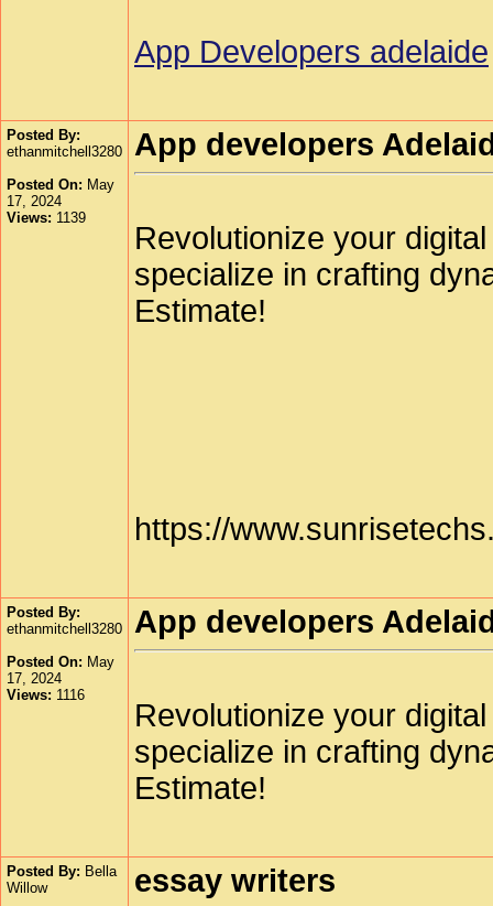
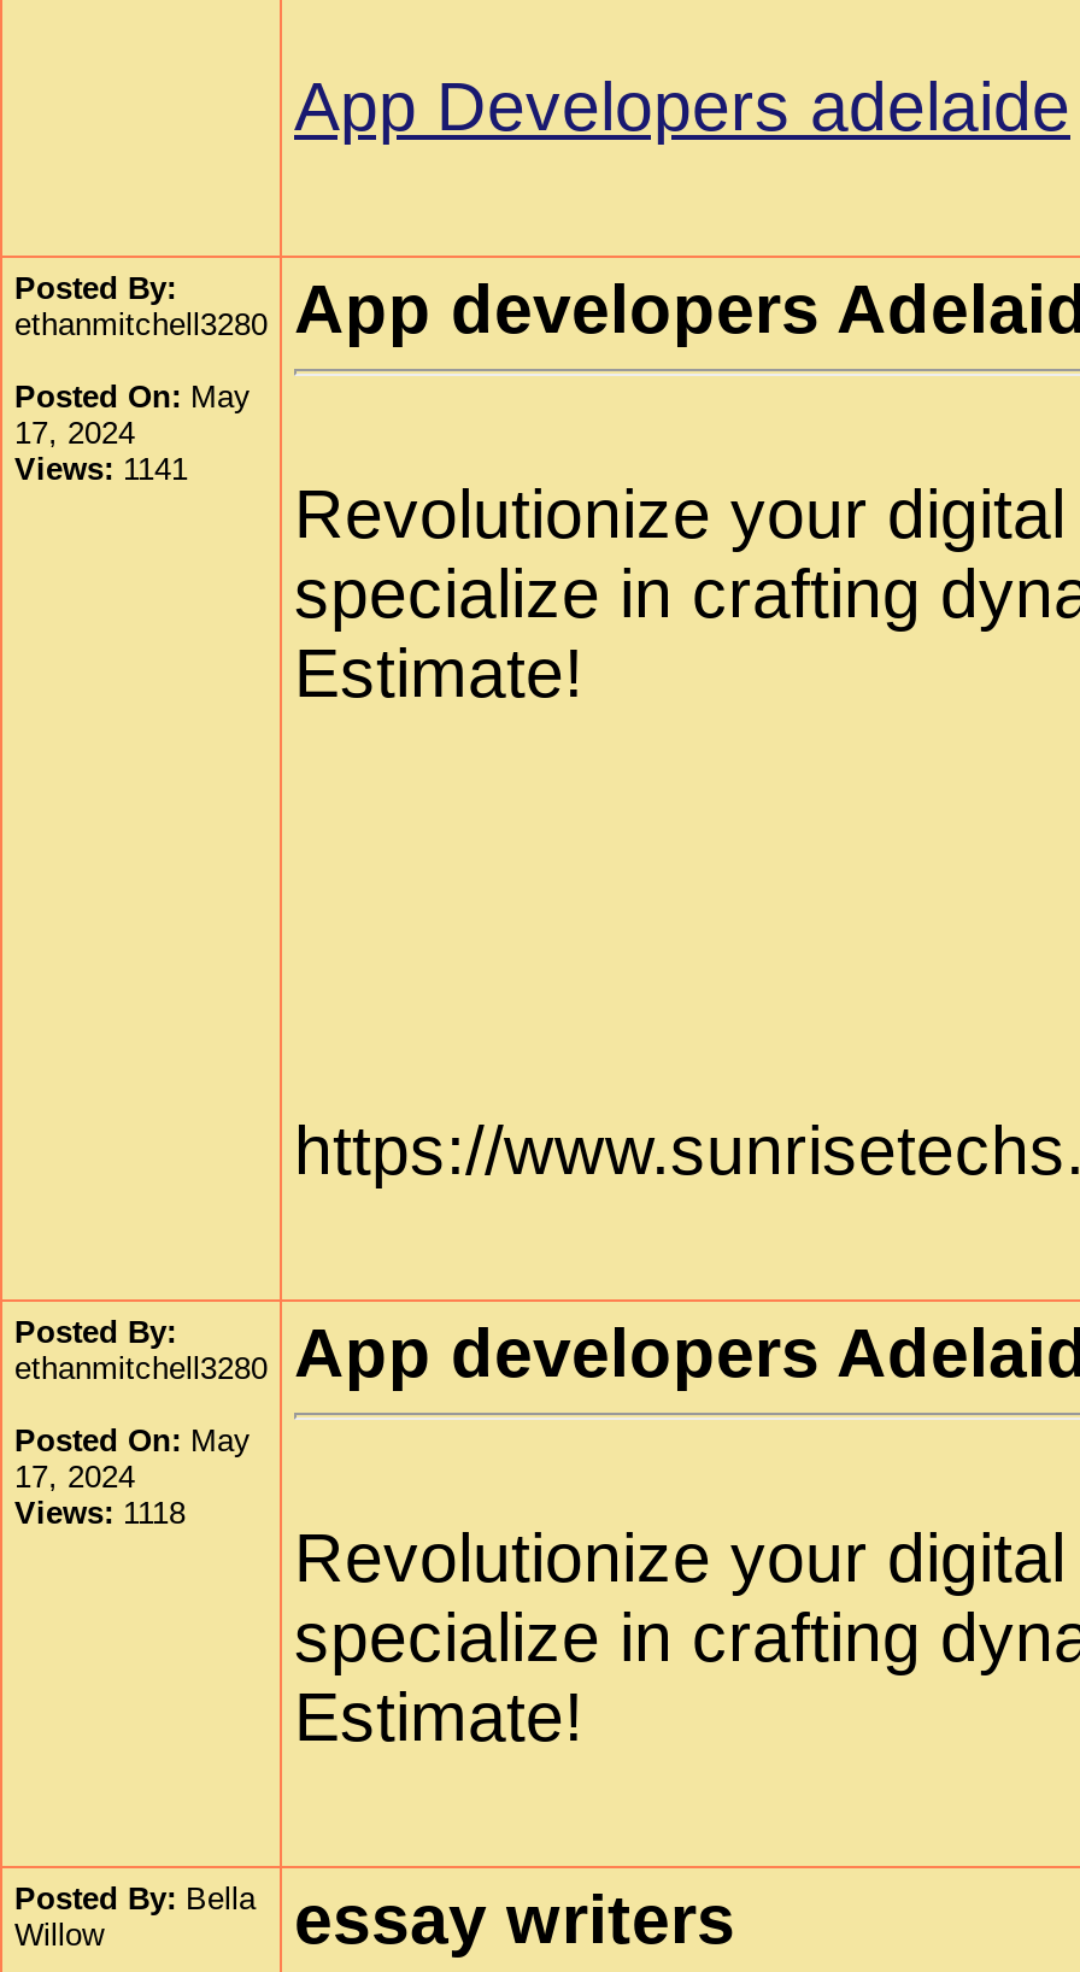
[7,209,86,226] Views: 1139 -> [14,451,188,487] Views: 1141
[7,687,85,703] Views: 1116 -> [14,1495,186,1531] Views: 1118

